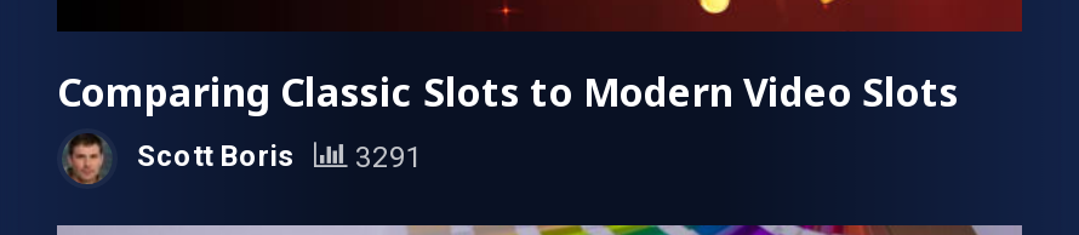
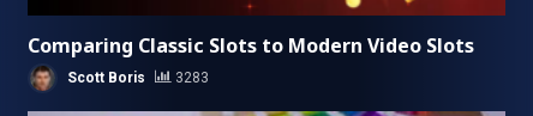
[130,140,423,174] Scott Boris 3291 -> [64,69,209,86] Scott Boris 3283

